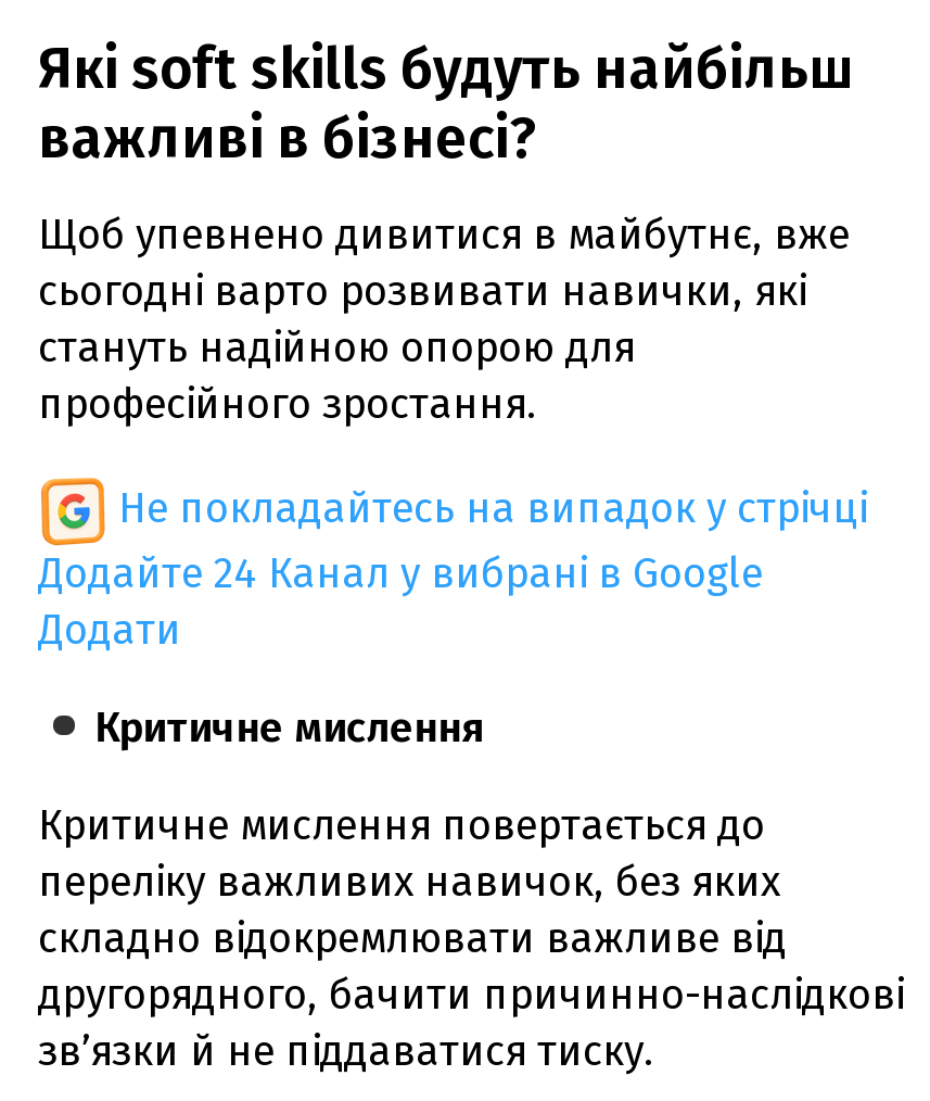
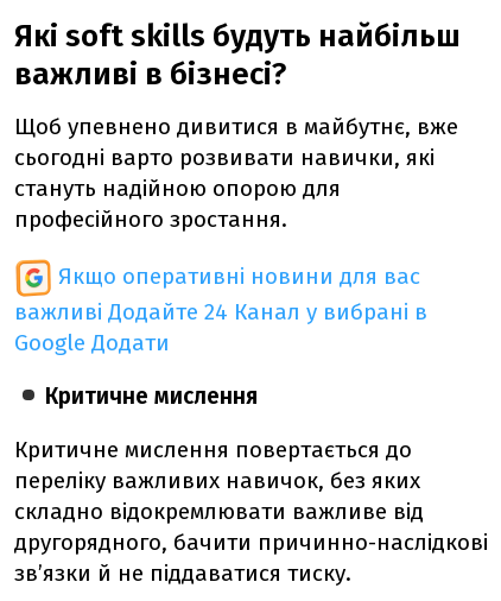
[38,482,867,654] Не покладайтесь на випадок у стрічці | Додайте 24 Канал у вибрані в Google | Додати -> [14,262,427,356] Якщо оперативні новини для вас | важливі Додайте 24 Канал у вибрані в | Google Додати

